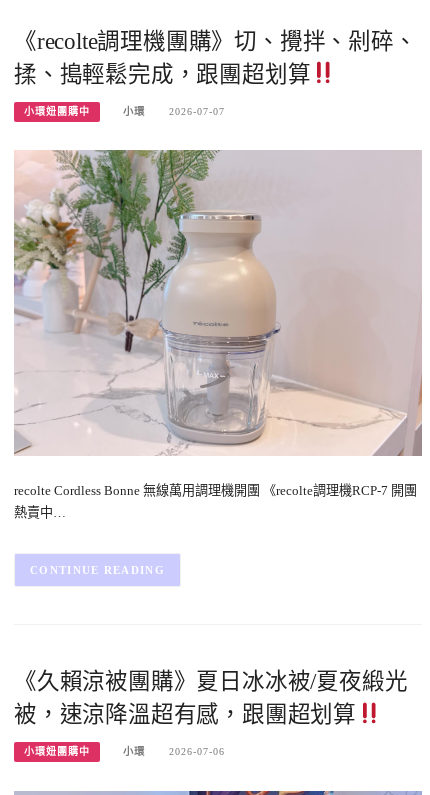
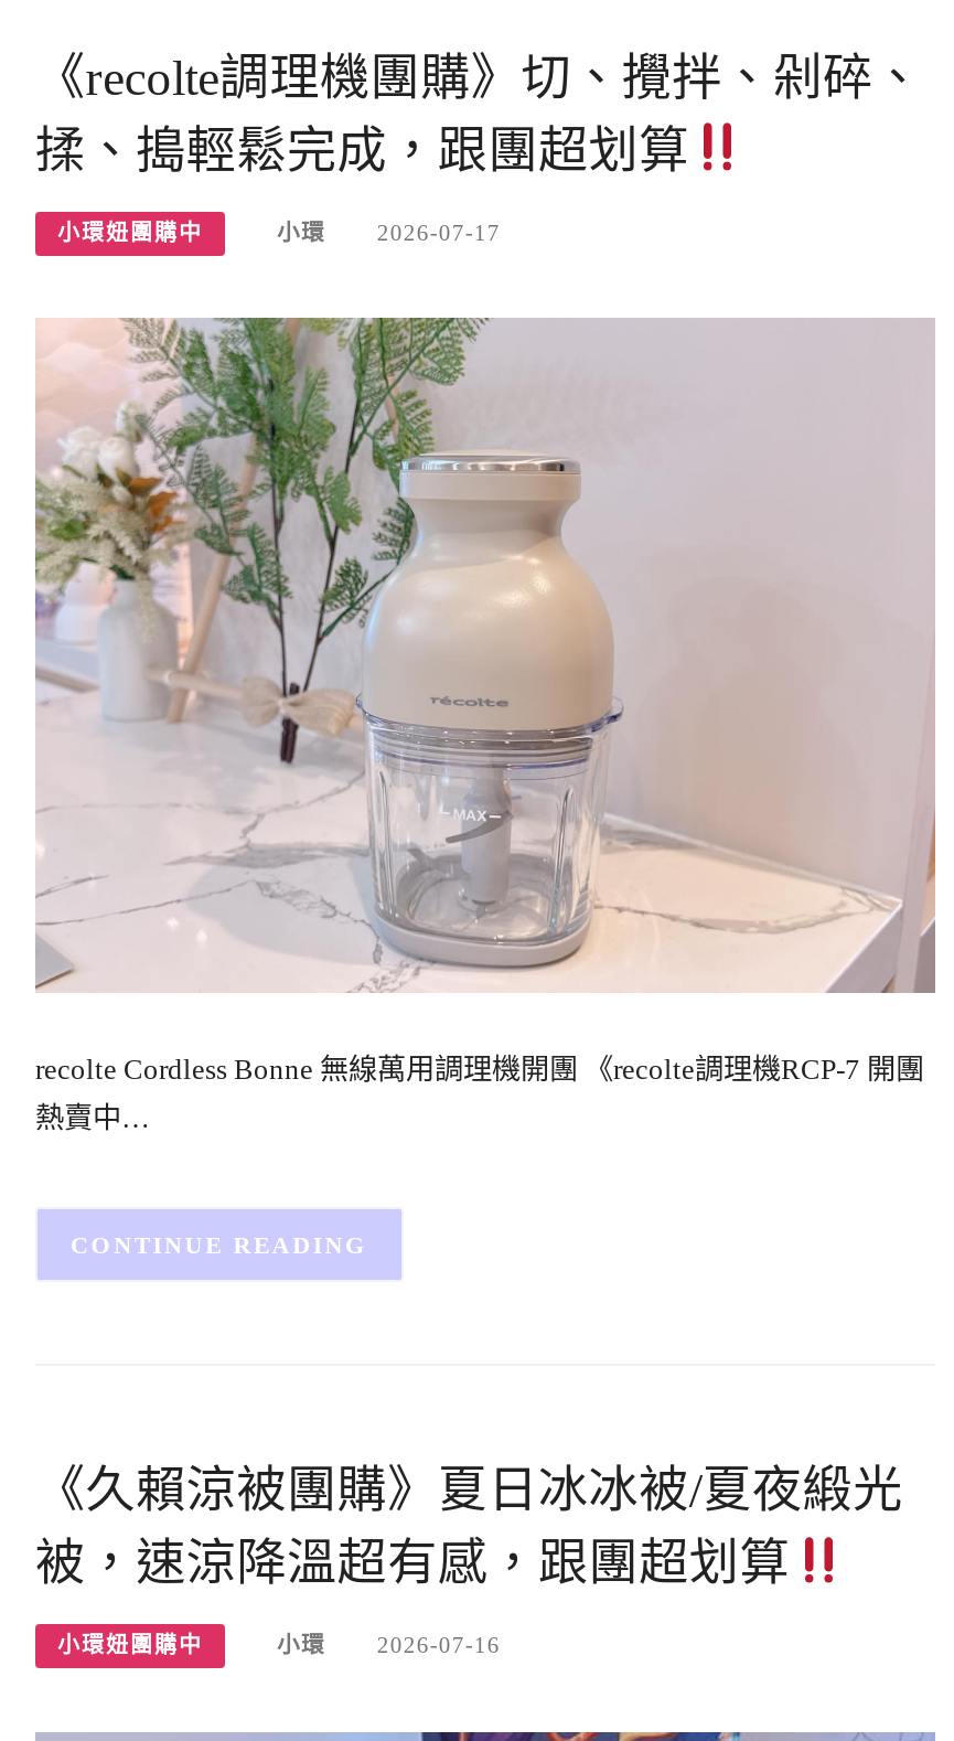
[169,106,225,117] 2026-07-07 -> [377,220,500,245] 2026-07-17
[169,746,225,757] 2026-07-06 -> [377,1633,500,1657] 2026-07-16

